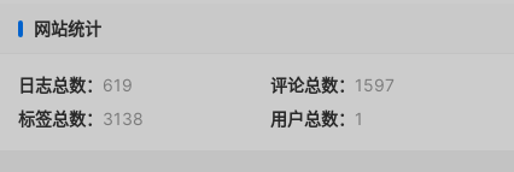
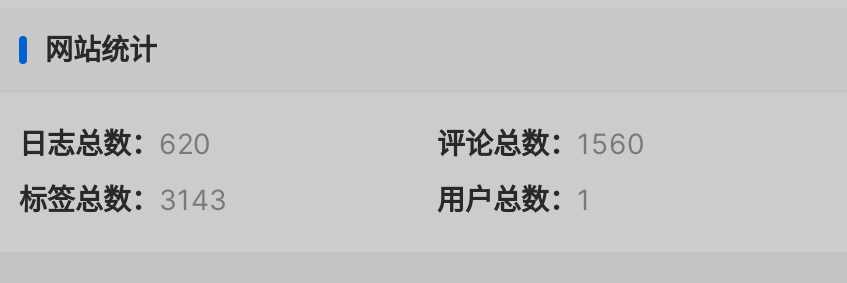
[18,75,133,95] 日志总数：619 -> [19,126,211,160] 日志总数：620
[270,75,395,95] 评论总数：1597 -> [437,126,645,160] 评论总数：1560
[18,108,144,129] 标签总数：3138 -> [19,182,227,216] 标签总数：3143

